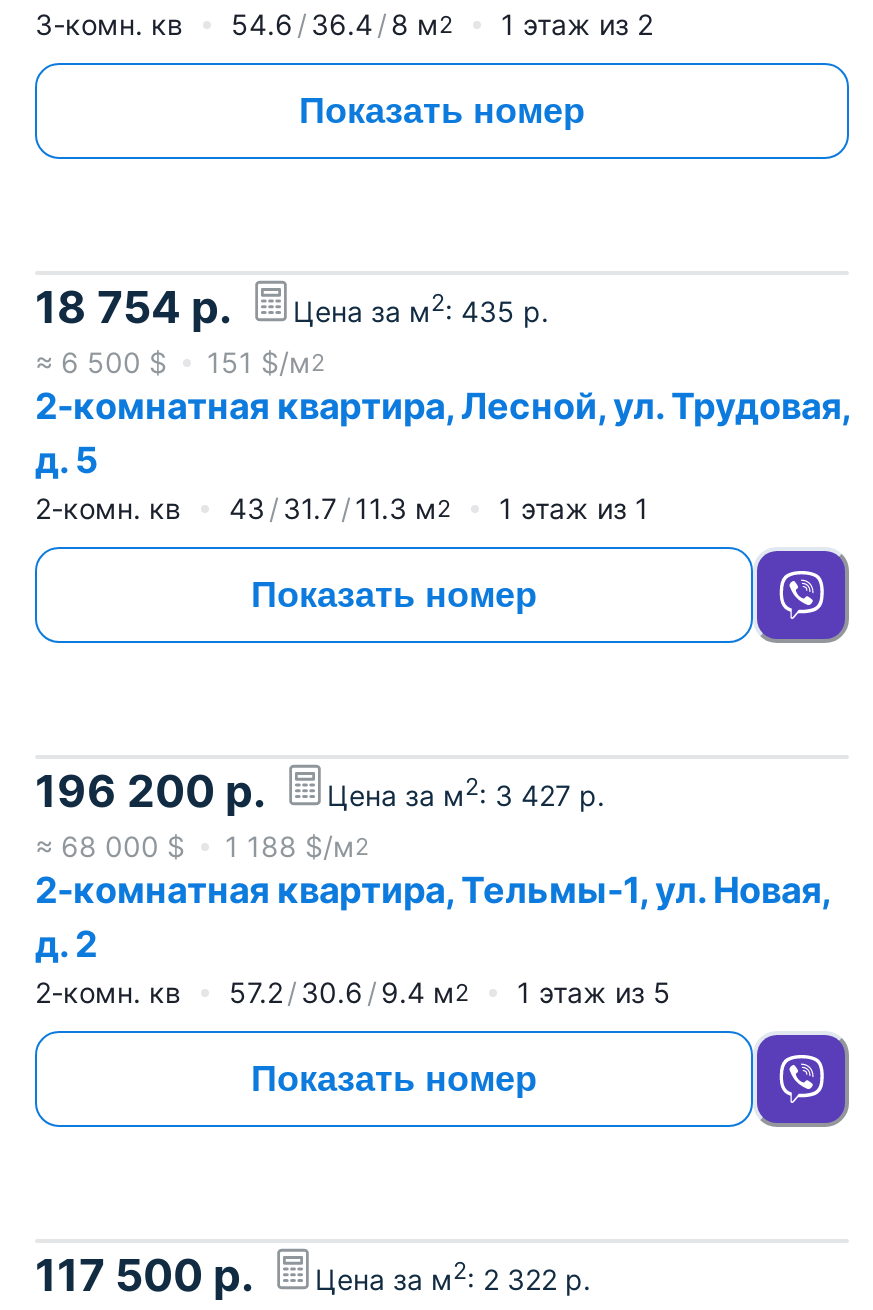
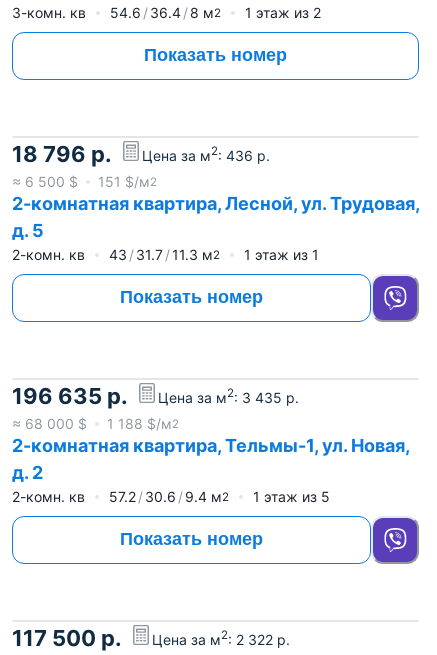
[35,282,233,334] 18 754 р. -> [12,141,112,167] 18 796 р.
[293,289,549,328] Цена за м2: 435 р. -> [142,144,270,164] Цена за м2: 436 р.
[35,766,267,818] 196 200 р. -> [12,383,128,409] 196 635 р.
[327,773,605,812] Цена за м2: 3 427 р. -> [158,386,299,406] Цена за м2: 3 435 р.

